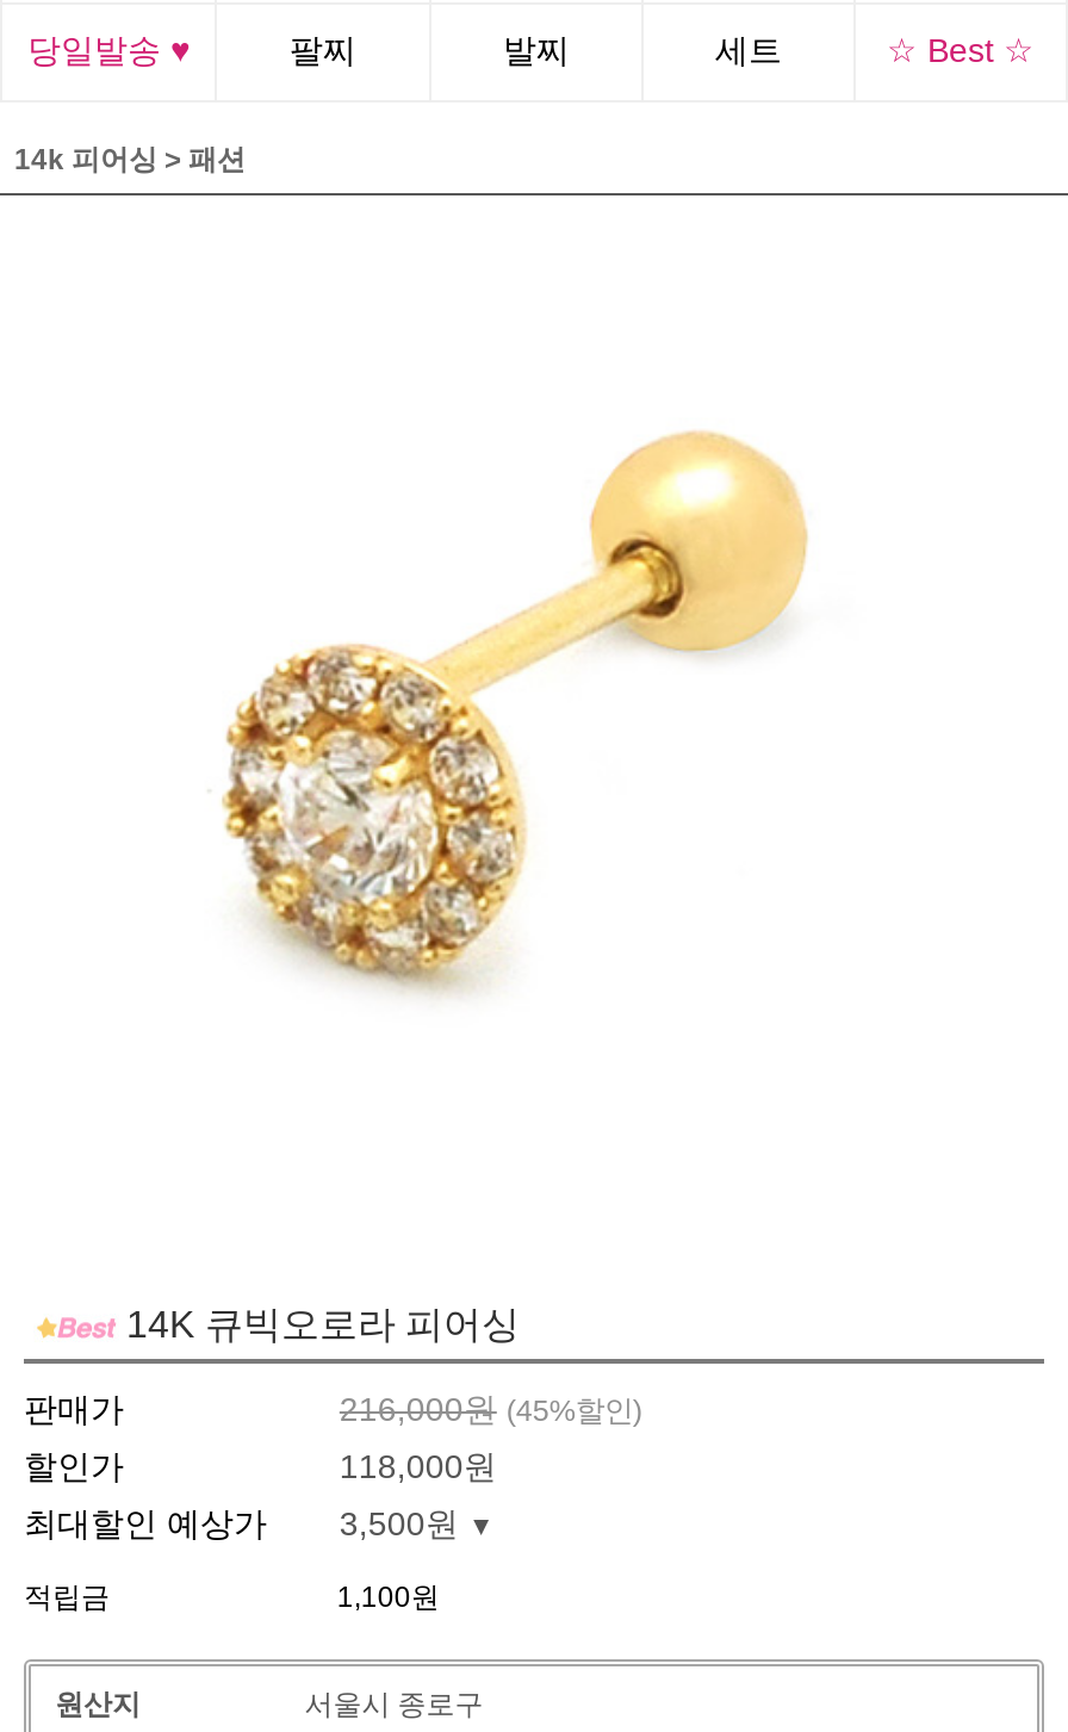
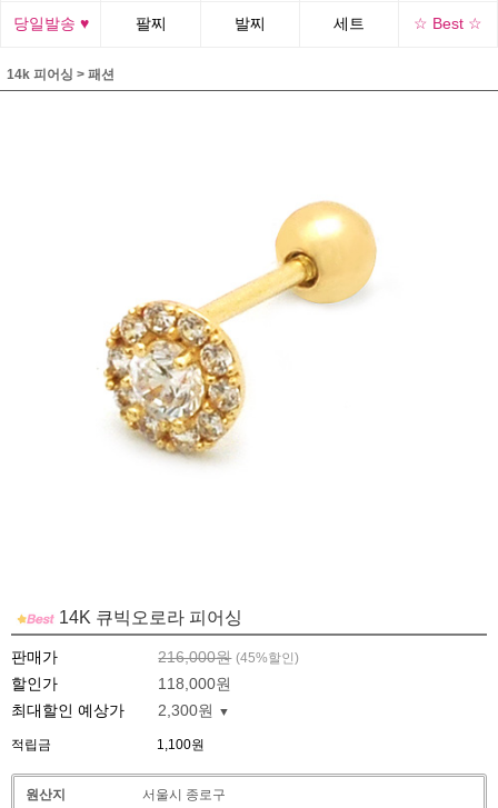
[24,1504,459,1542] 최대할인 예상가 3,500원 -> [11,701,214,719] 최대할인 예상가 2,300원

